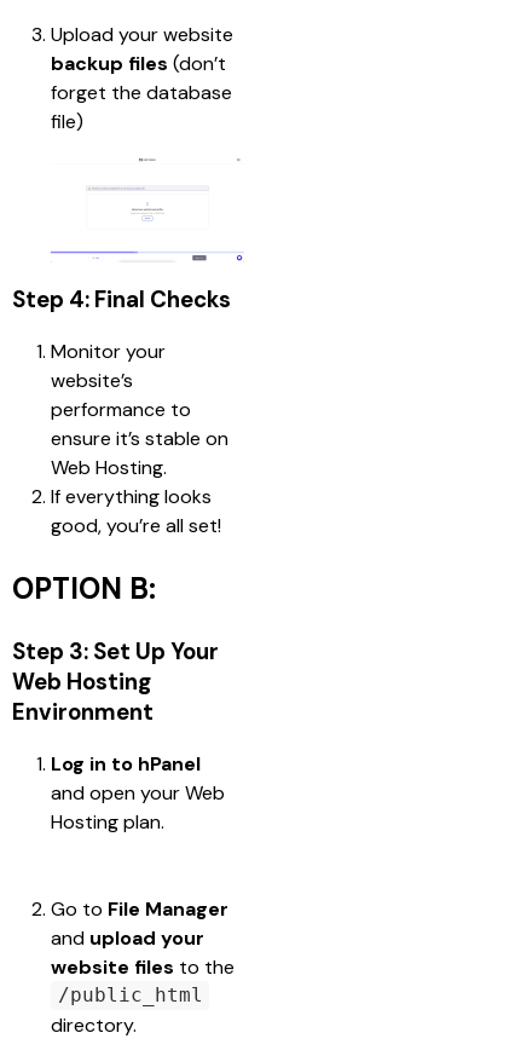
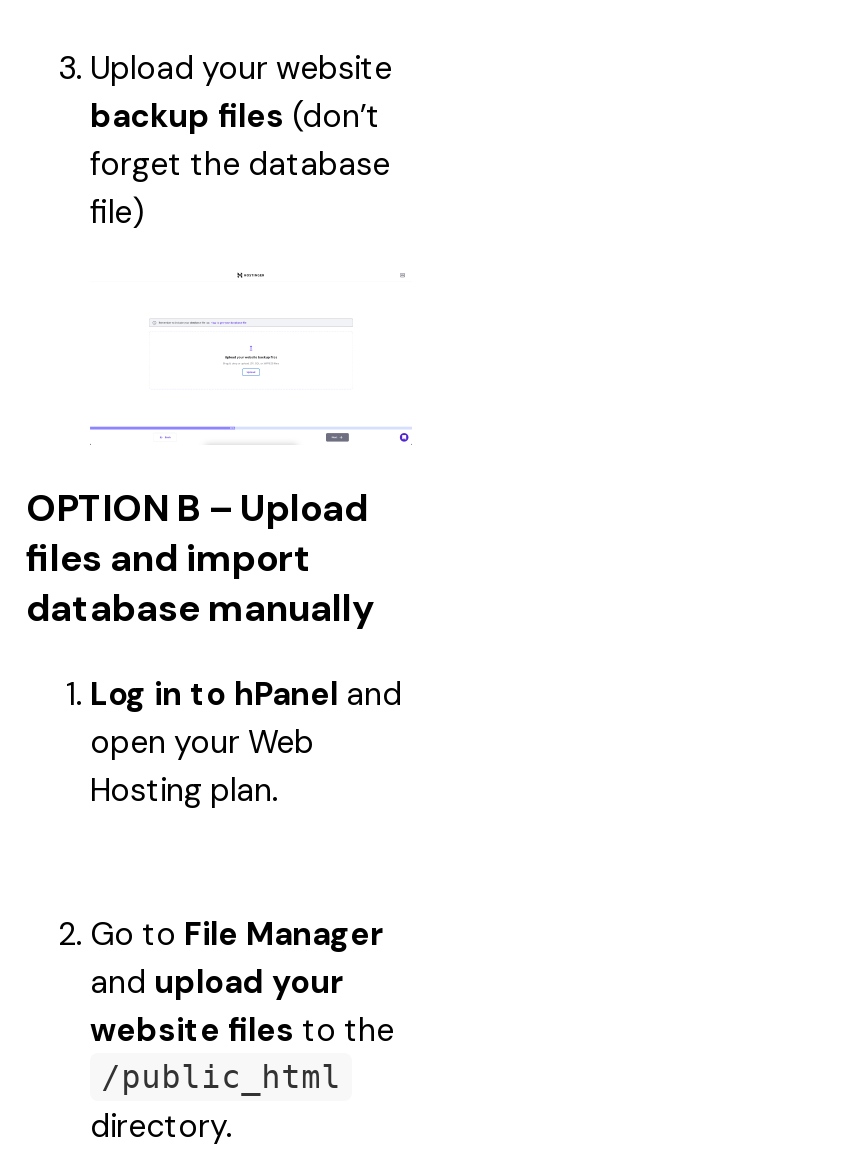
[12,285,233,805] Step 4: Final Checks | Monitor your | website’s | performance to | ensure it’s stable on | Web Hosting. | If everything looks | good, you’re all set! | OPTION B: | Step 3: Set Up Your | Web Hosting | Environment | Log in to hPanel | and open your Web -> [26,483,410,762] OPTION B – Upload | files and import | database manually | Log in to hPanel and | open your Web

